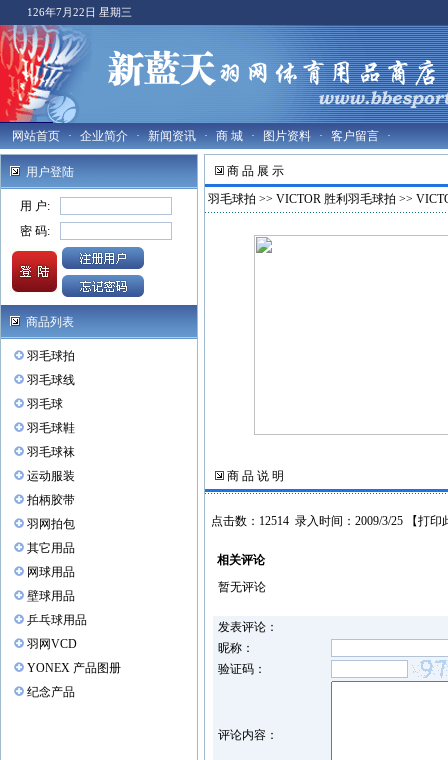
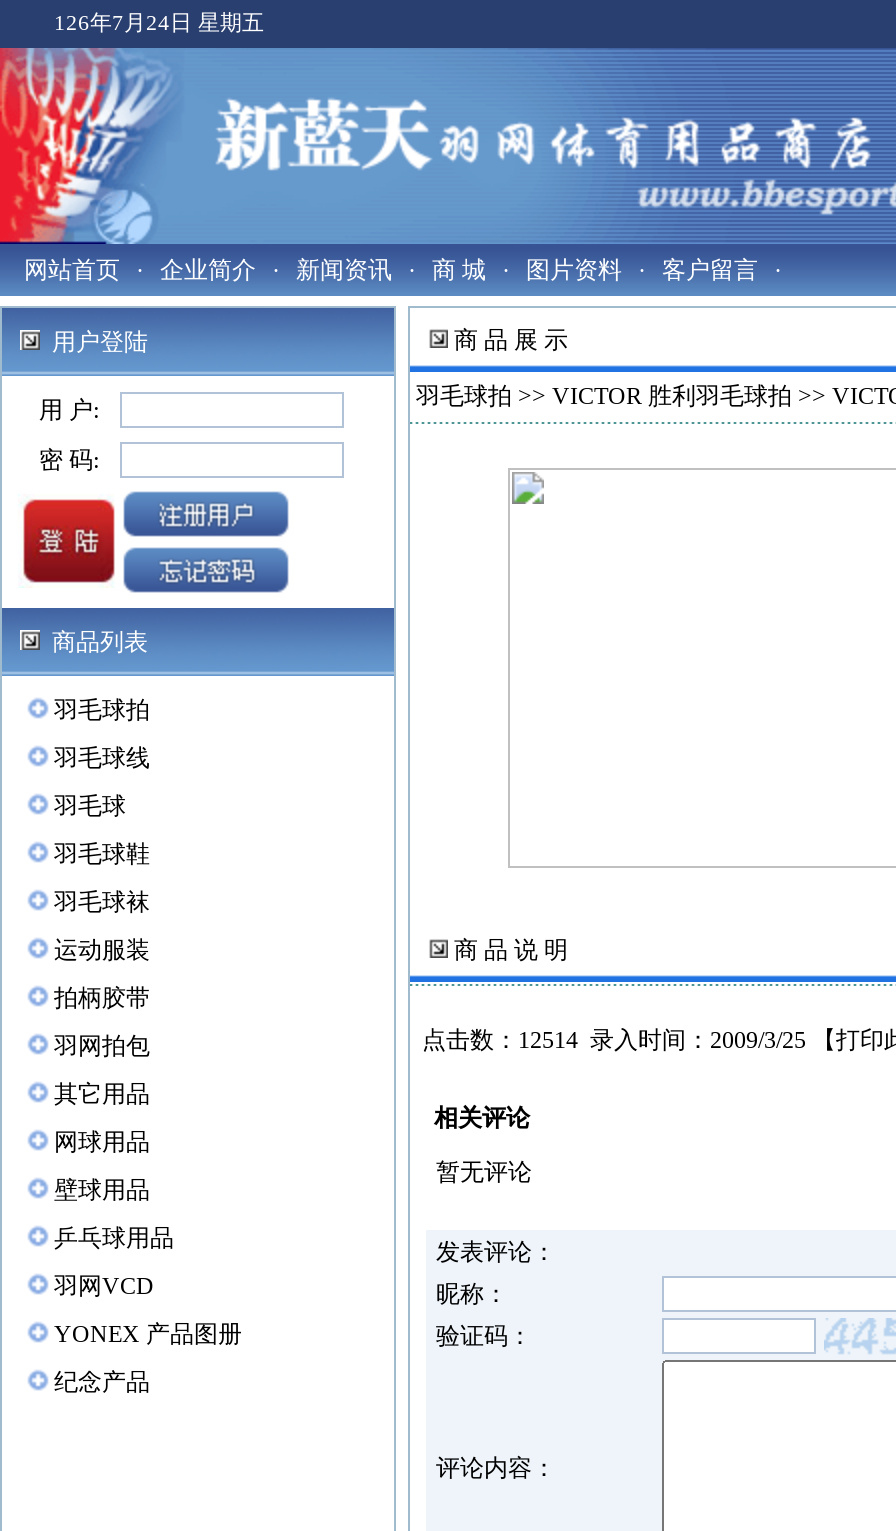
[27,6,132,18] 126年7月22日 星期三 -> [54,10,264,34] 126年7月24日 星期五

